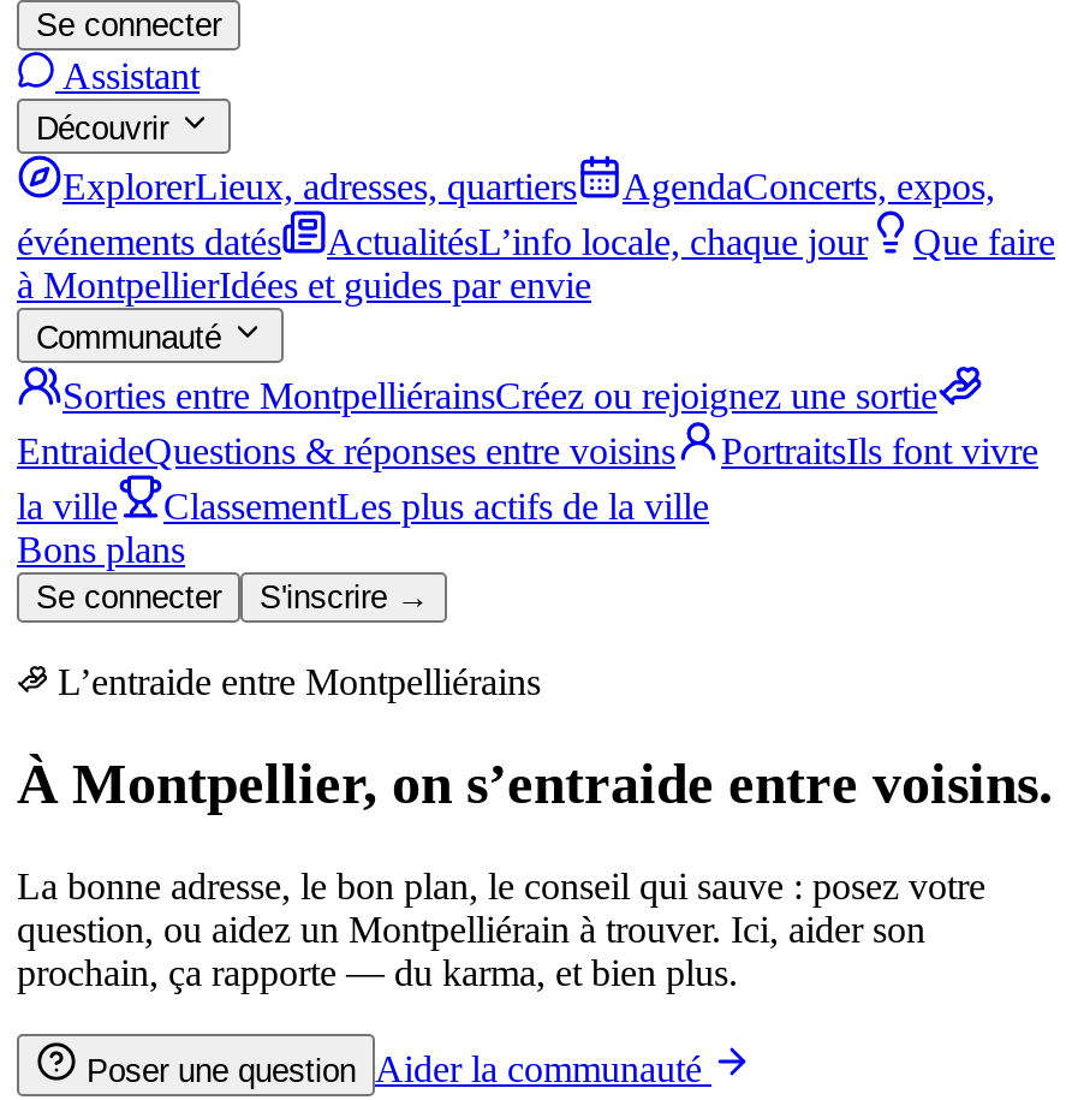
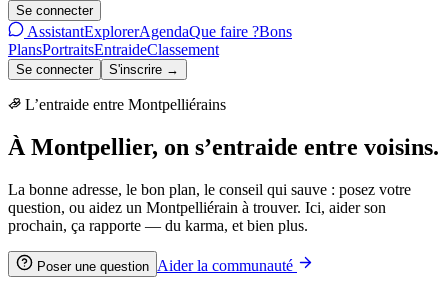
[17,55,1055,570] Assistant | Découvrir | ExplorerLieux, adresses, quartiers | AgendaConcerts, expos, | événements datés | ActualitésL’info locale, chaque jour | Que faire | à MontpellierIdées et guides par envie | Communauté | Sorties entre MontpelliérainsCréez ou rejoignez une sortie | EntraideQuestions & réponses entre voisins | PortraitsIls font vivre | la ville | ClassementLes plus actifs de la ville | Bons plans -> [8,23,292,58] AssistantExplorerAgendaQue faire ?Bons | PlansPortraitsEntraideClassement

